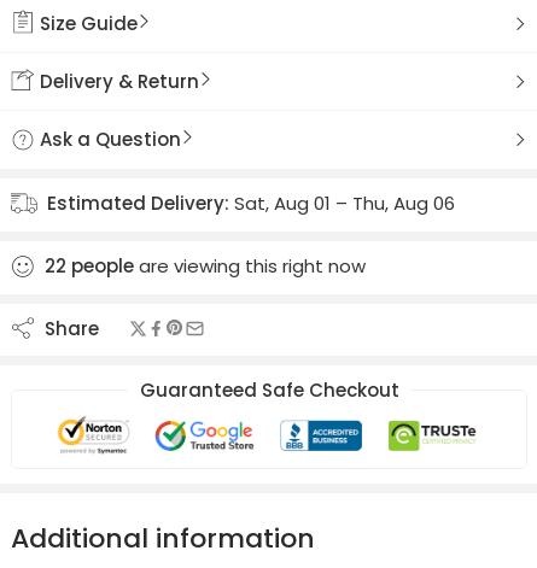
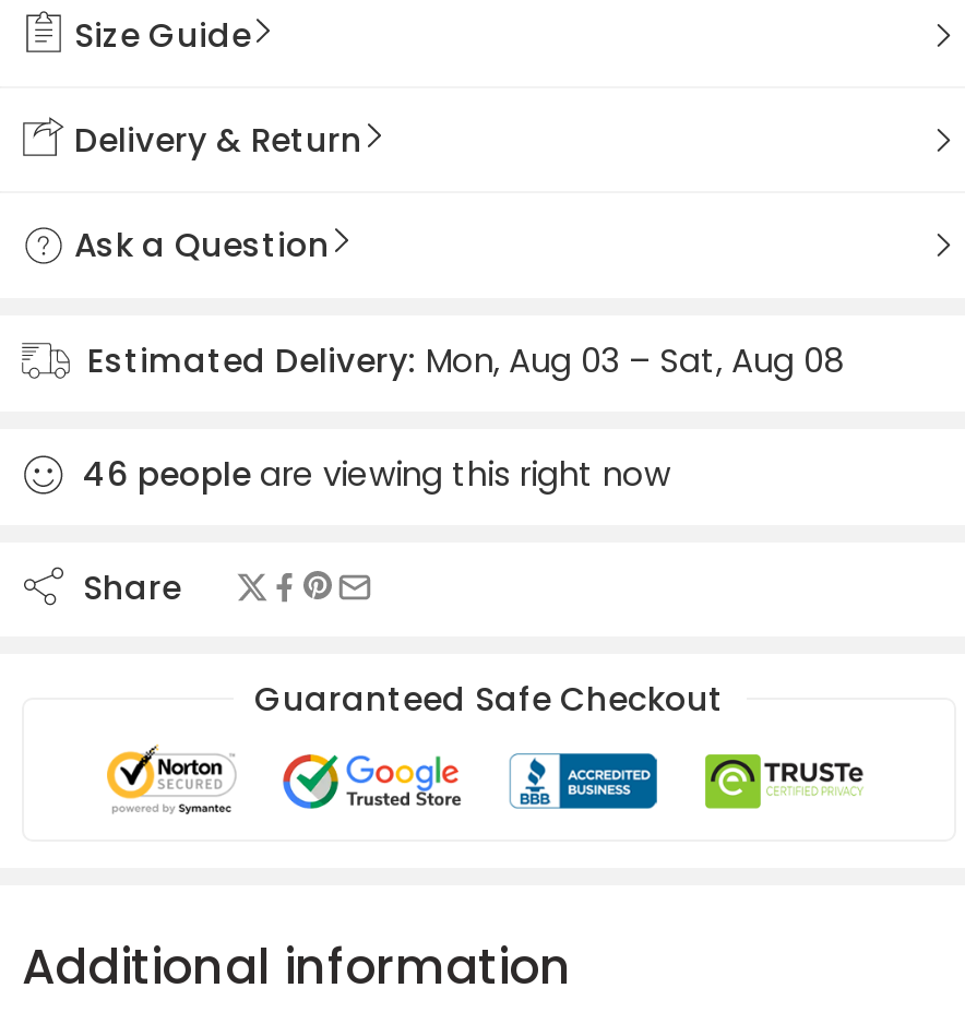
[47,190,455,216] Estimated Delivery: Sat, Aug 01 – Thu, Aug 06 -> [87,337,843,383] Estimated Delivery: Mon, Aug 03 – Sat, Aug 08
[45,253,366,278] 22 people are viewing this right now -> [83,450,670,496] 46 people are viewing this right now

